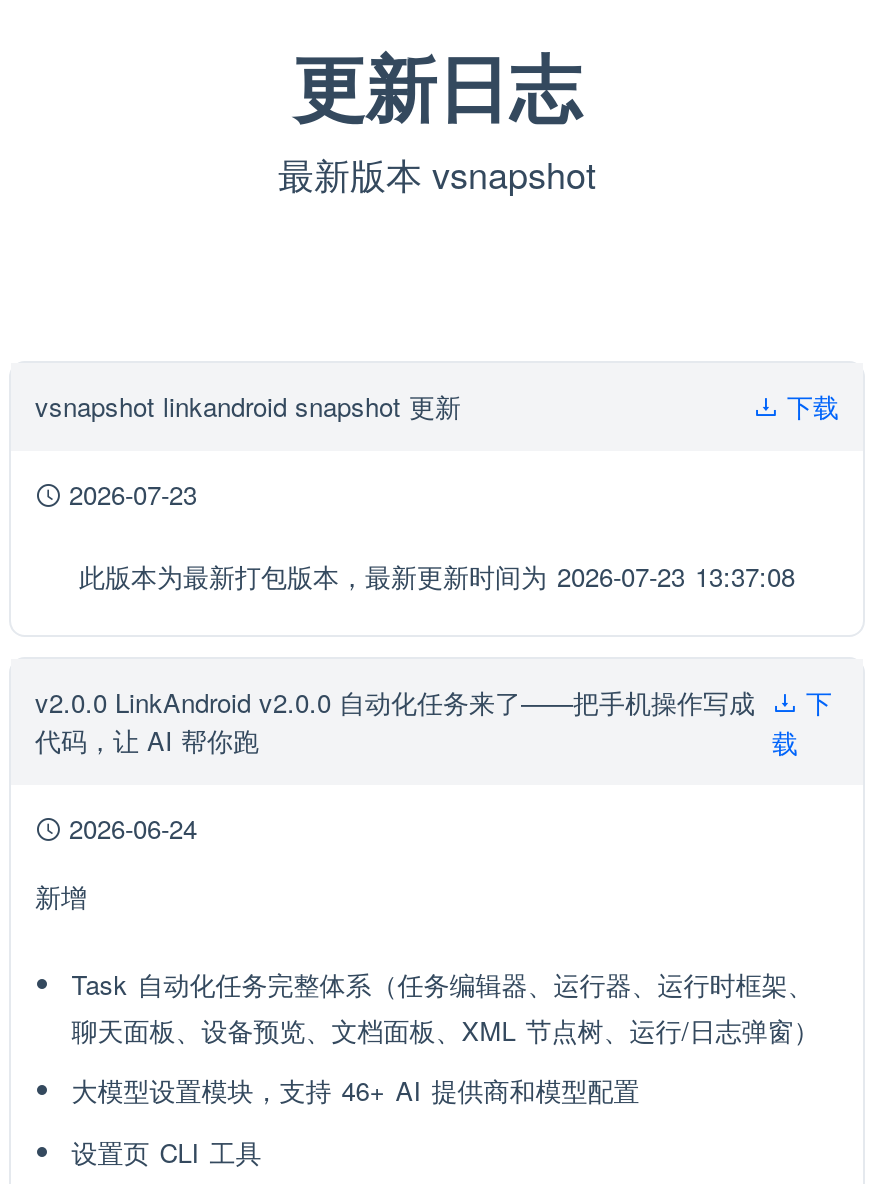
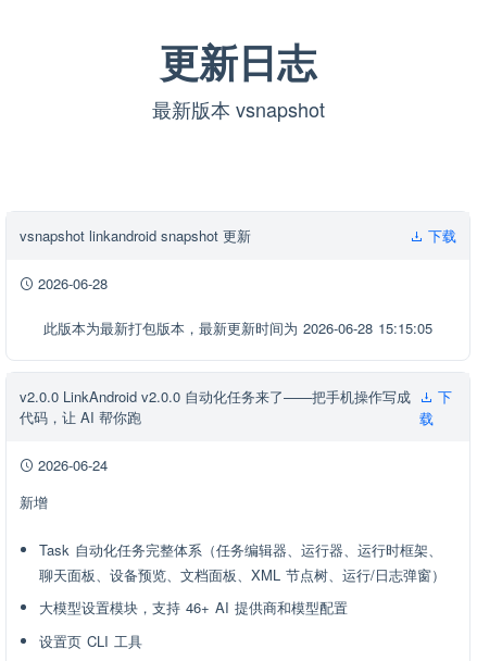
[61,475,197,513] 2026-07-23 -> [34,273,108,294] 2026-06-28
[79,556,795,594] 此版本为最新打包版本，最新更新时间为 2026-07-23 13:37:08 -> [43,317,432,338] 此版本为最新打包版本，最新更新时间为 2026-06-28 15:15:05

